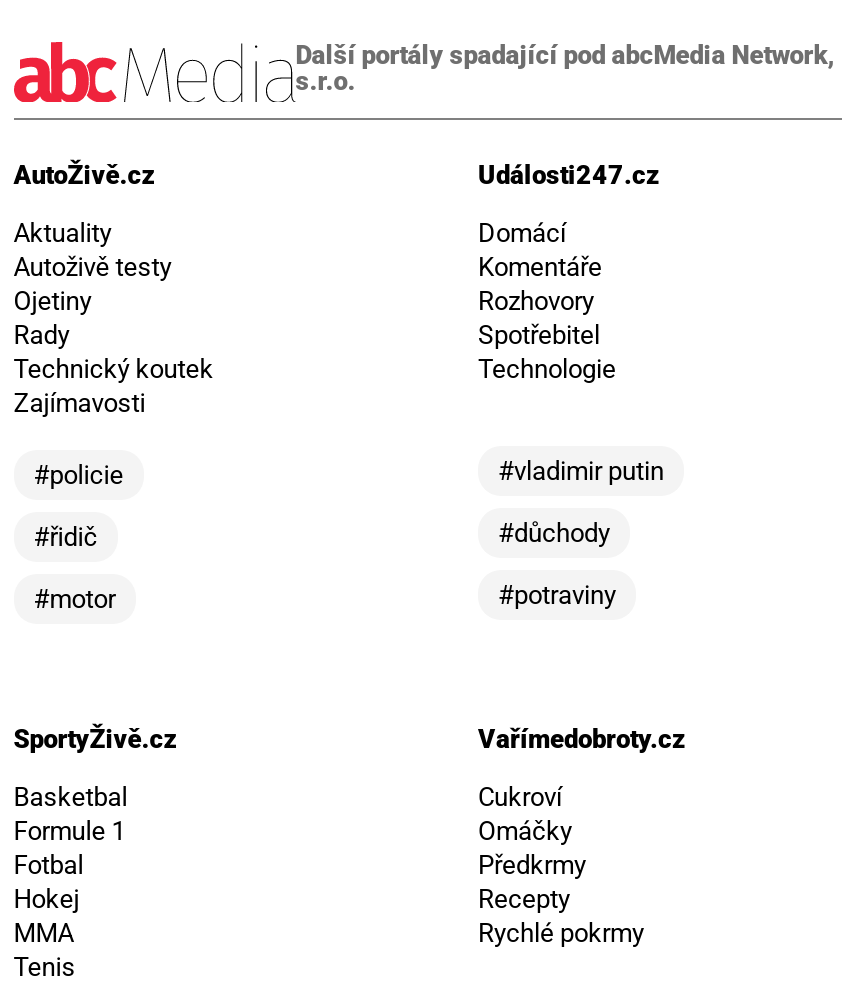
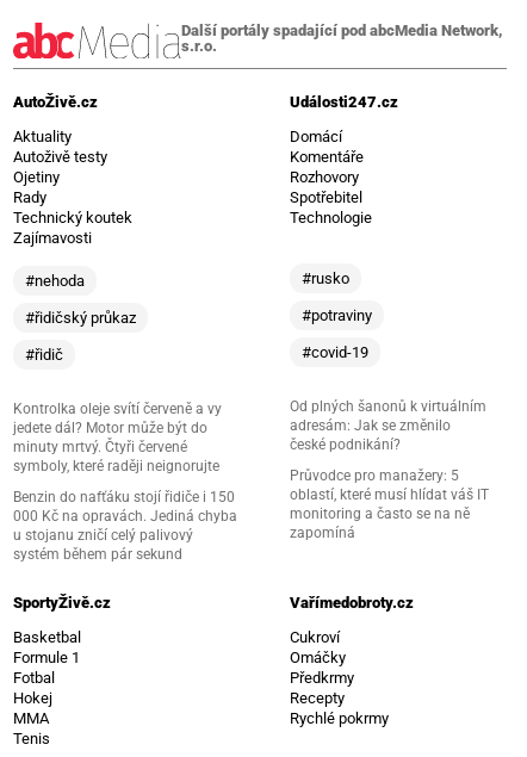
[34,460,124,490] #policie -> [25,272,136,327] #nehoda | #řidičský průkaz
[498,456,664,548] #vladimir putin | #důchody -> [302,269,349,287] #rusko
[34,584,116,614] #motor -> [13,400,237,563] Kontrolka oleje svítí červeně a vy | jedete dál? Motor může být do | minuty mrtvý. Čtyři červené | symboly, které raději neignorujte | Benzin do nafťáku stojí řidiče i 150 | 000 Kč na opravách. Jediná chyba | u stojanu zničí celý palivový | systém během pár sekund
moved [498,580,616,610] -> [302,306,372,324]: #potraviny
none -> [290,343,489,541] #covid-19 | Od plných šanonů k virtuálním | adresám: Jak se změnilo | české podnikání? | Průvodce pro manažery: 5 | oblastí, které musí hlídat váš IT | monitoring a často se na ně | zapomíná

